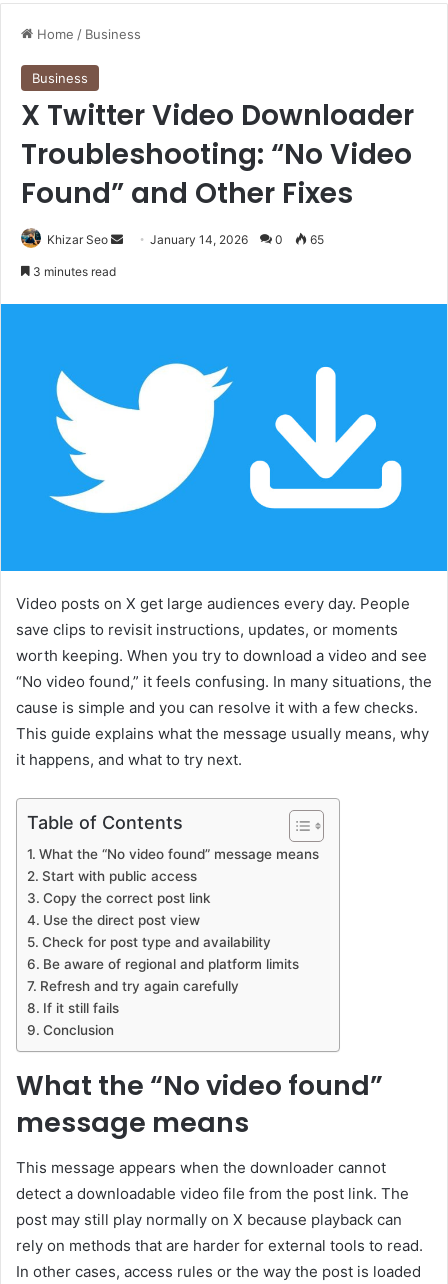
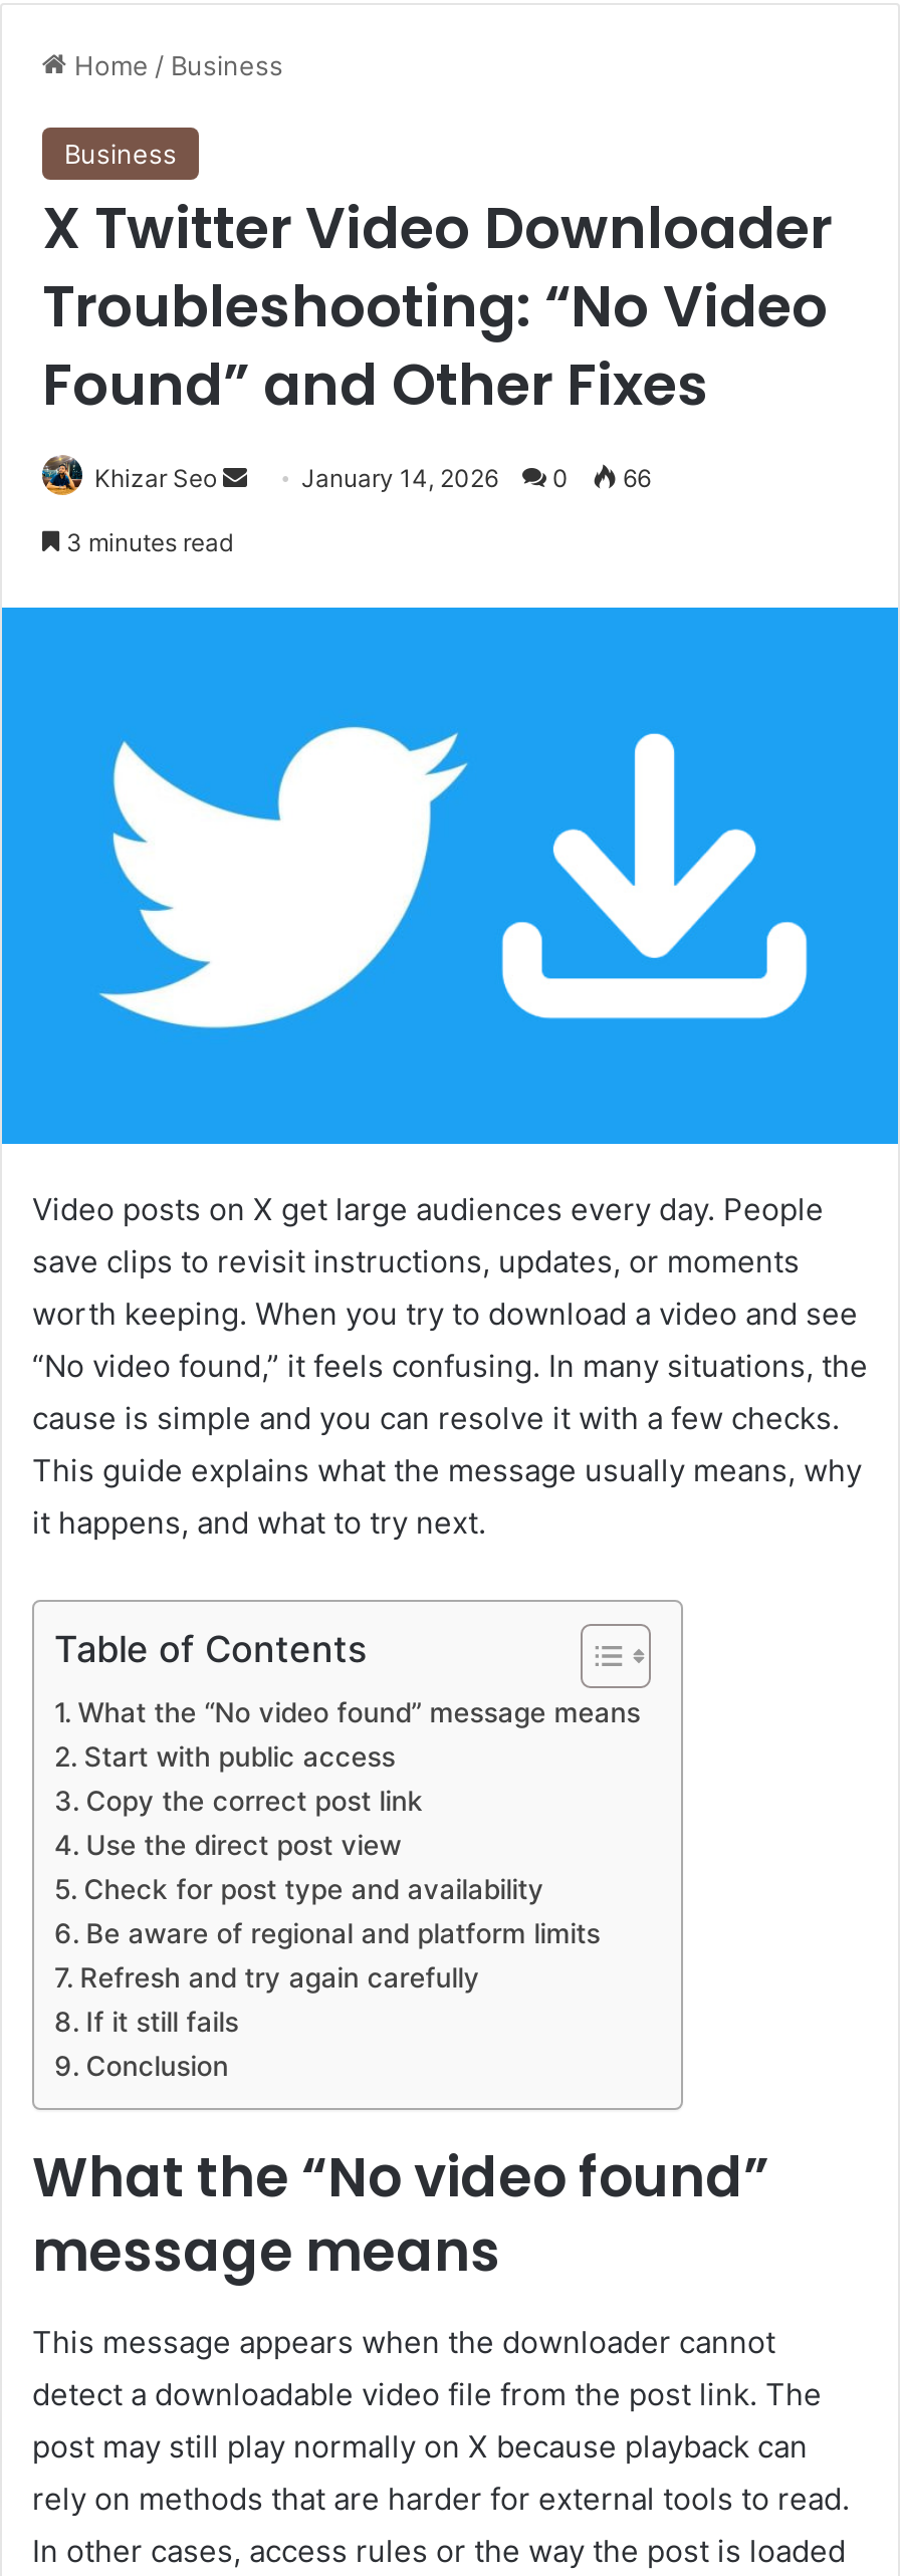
[307,232,324,247] 65 -> [617,463,651,494] 66

